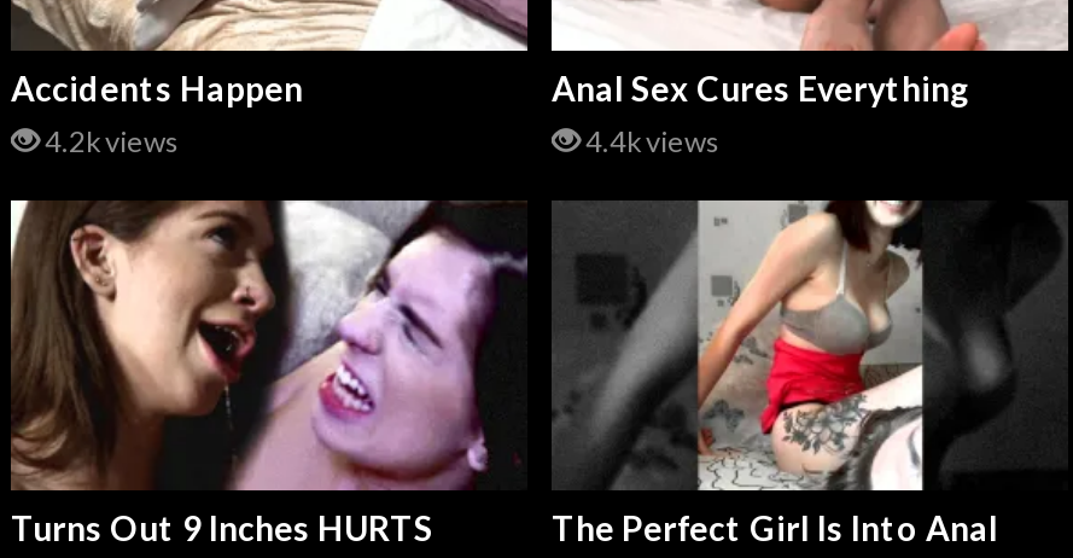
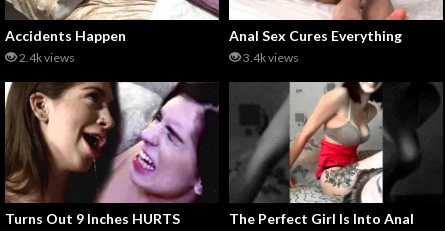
[40,122,180,158] 4.2k views -> [17,50,75,65] 2.4k views
[581,122,721,158] 4.4k views -> [241,50,299,65] 3.4k views

